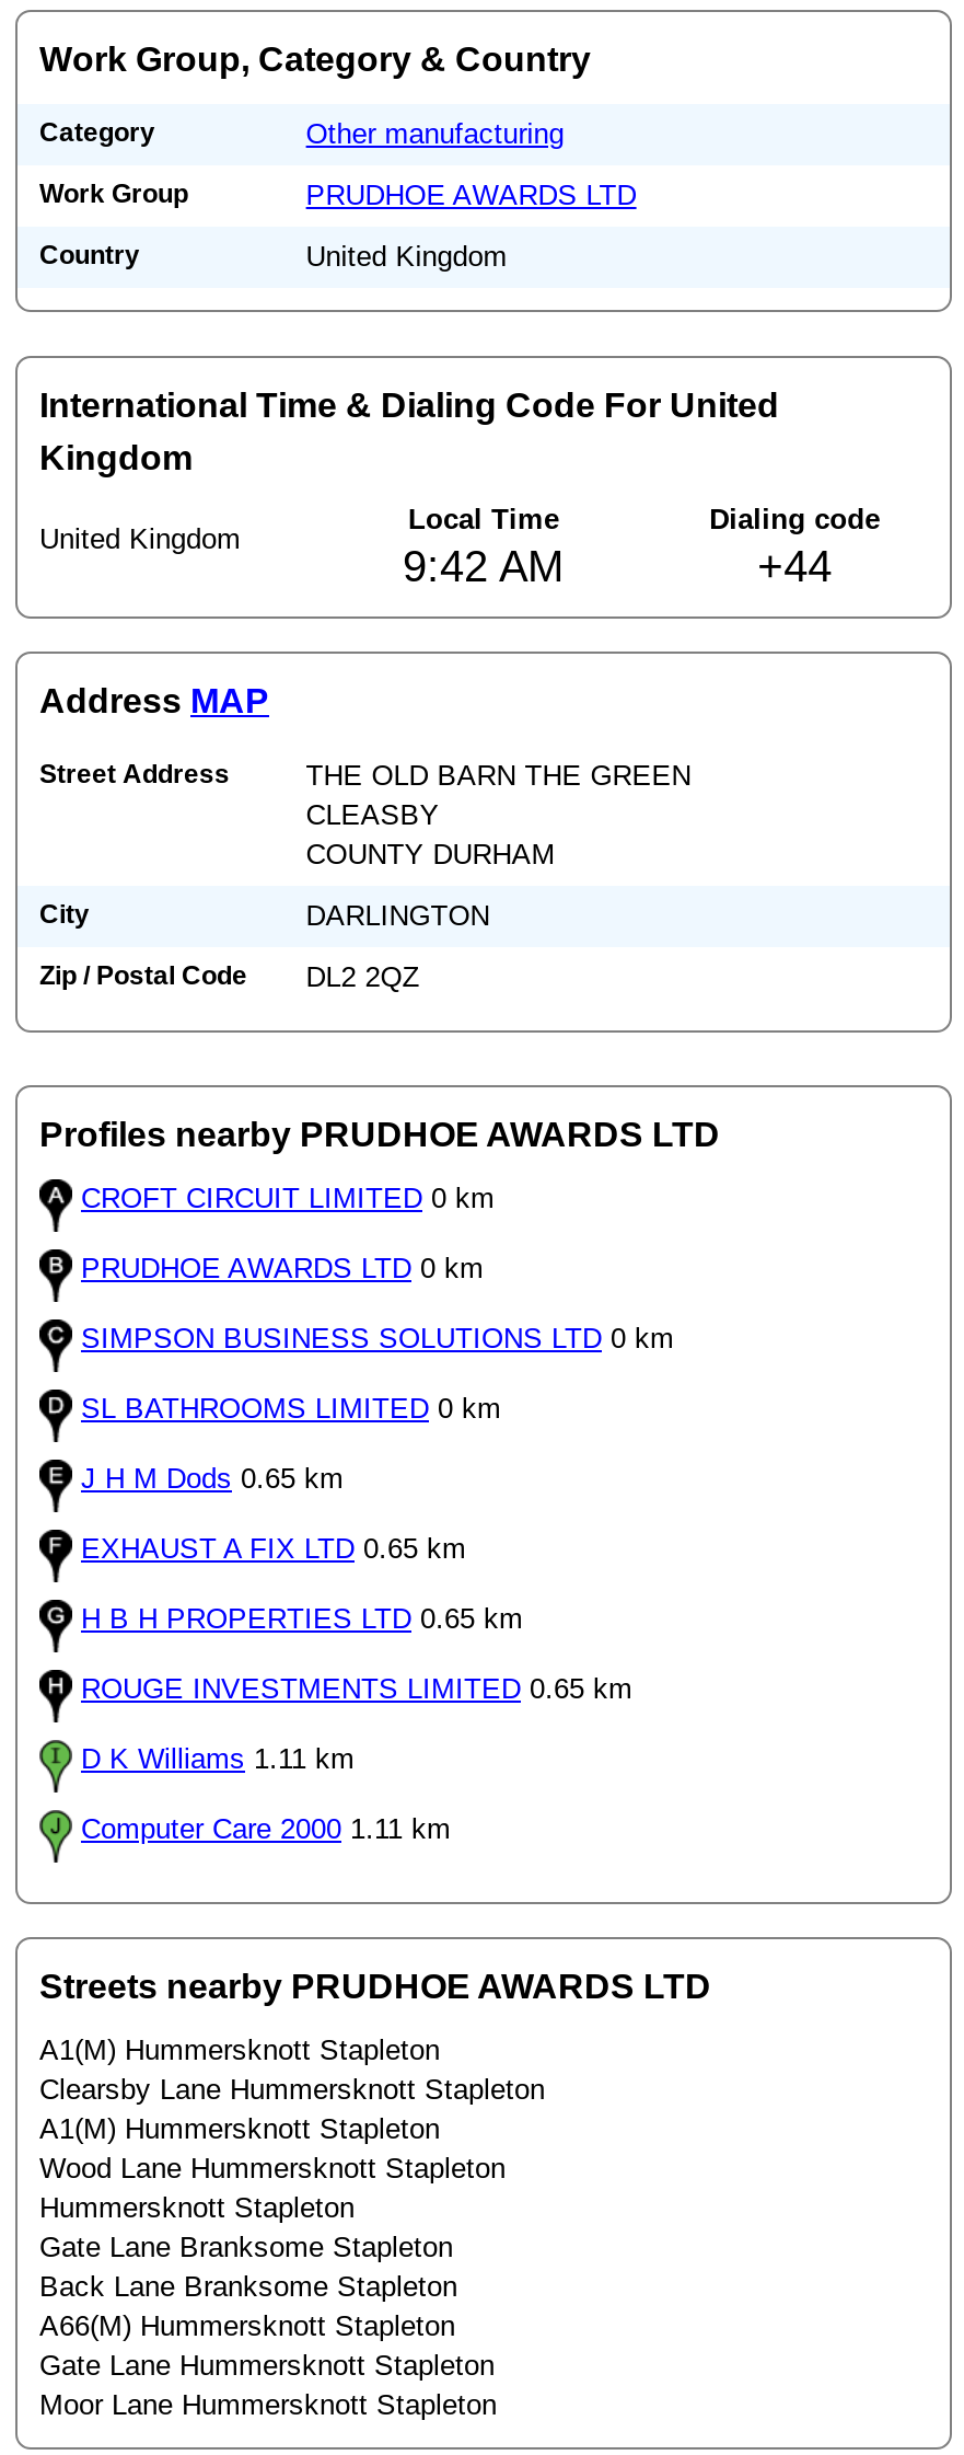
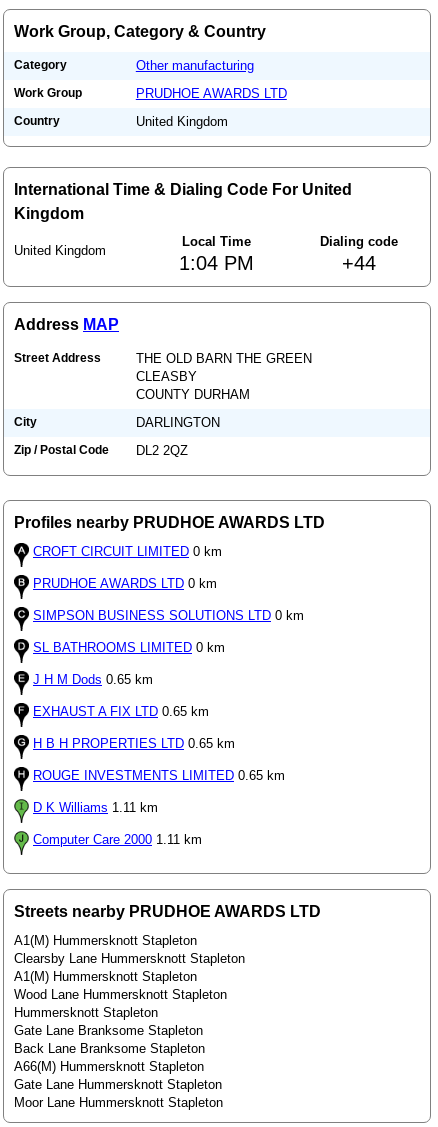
[403,542,565,590] 9:42 AM -> [179,252,254,274] 1:04 PM

